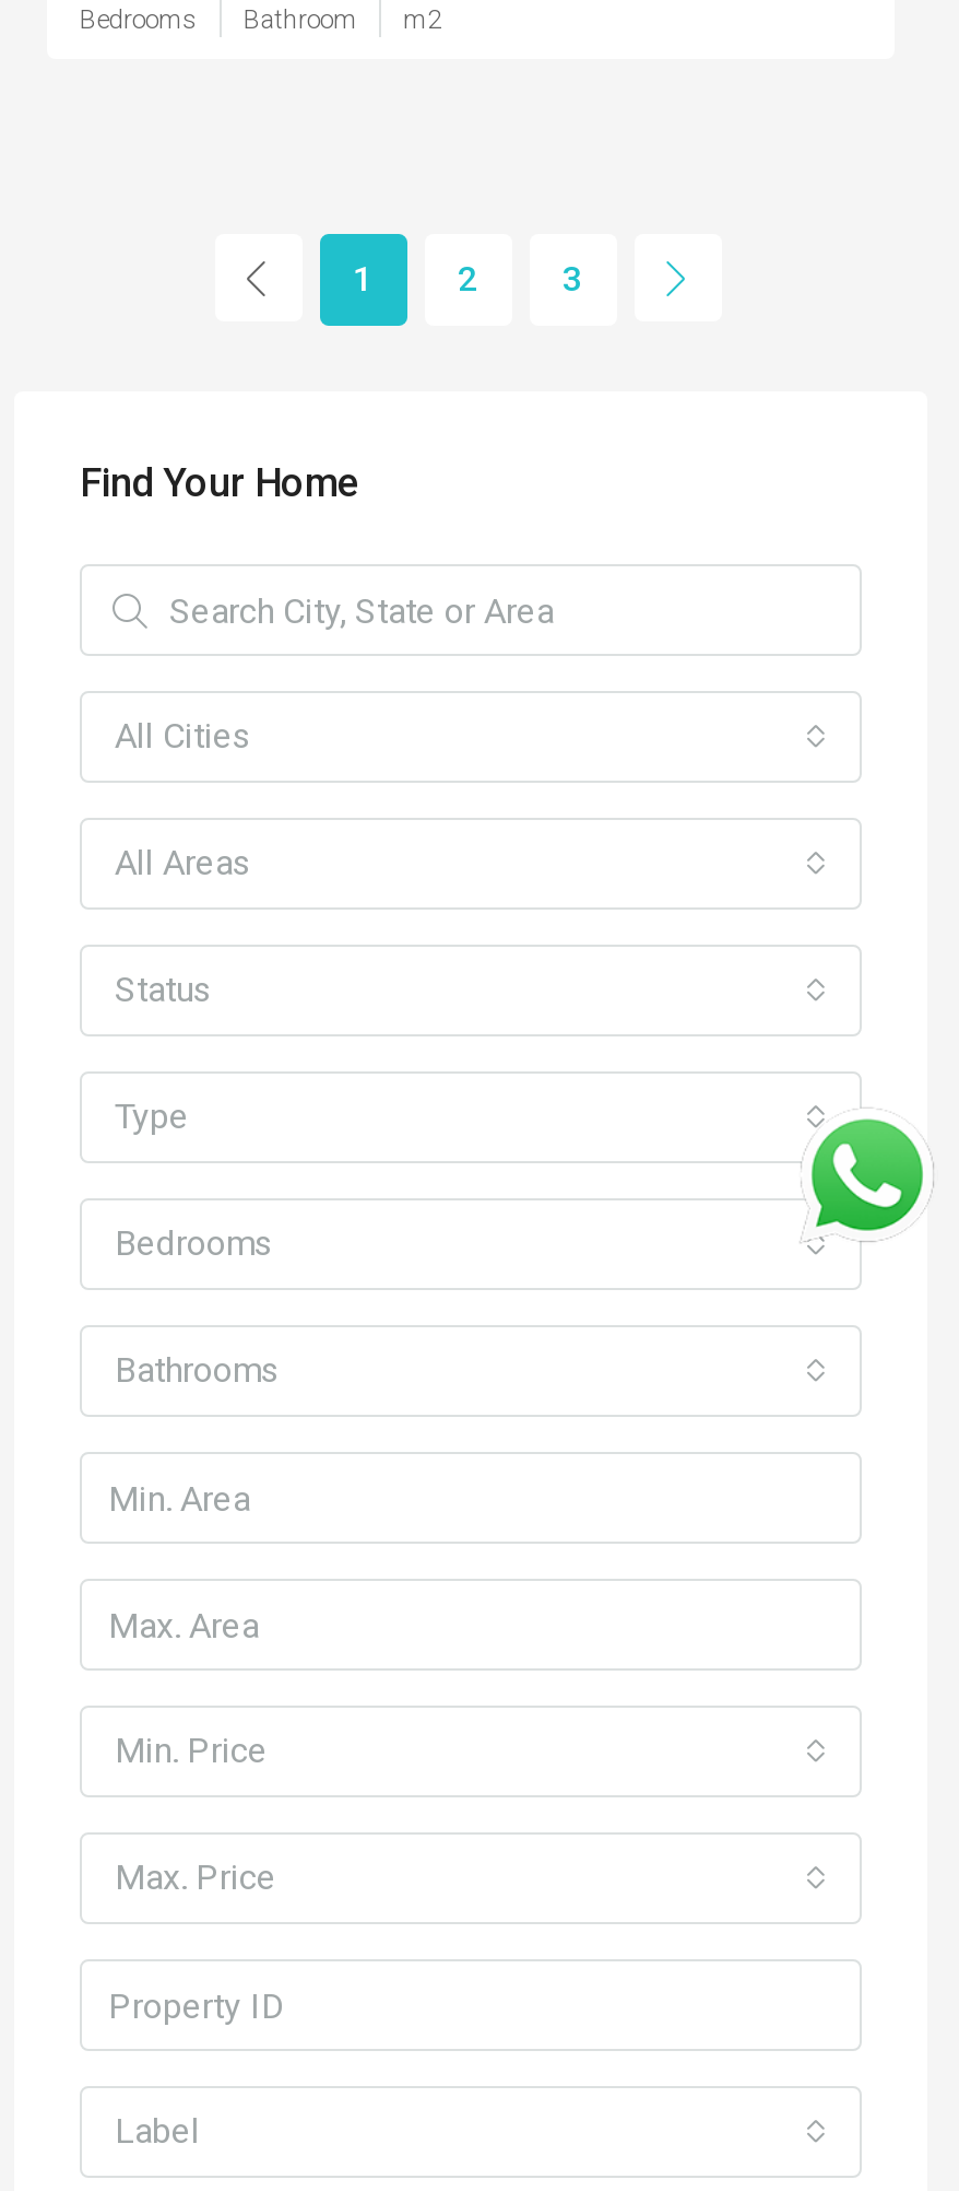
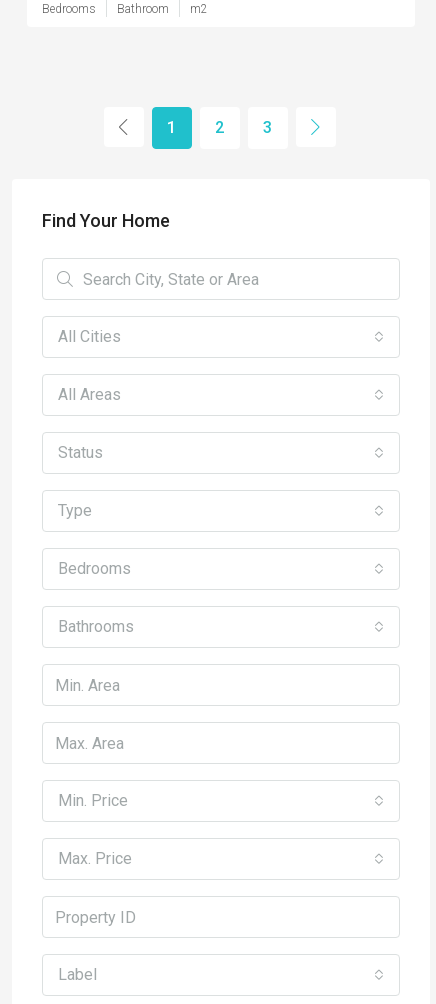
[809,1115,925,1242] [image] -> none

